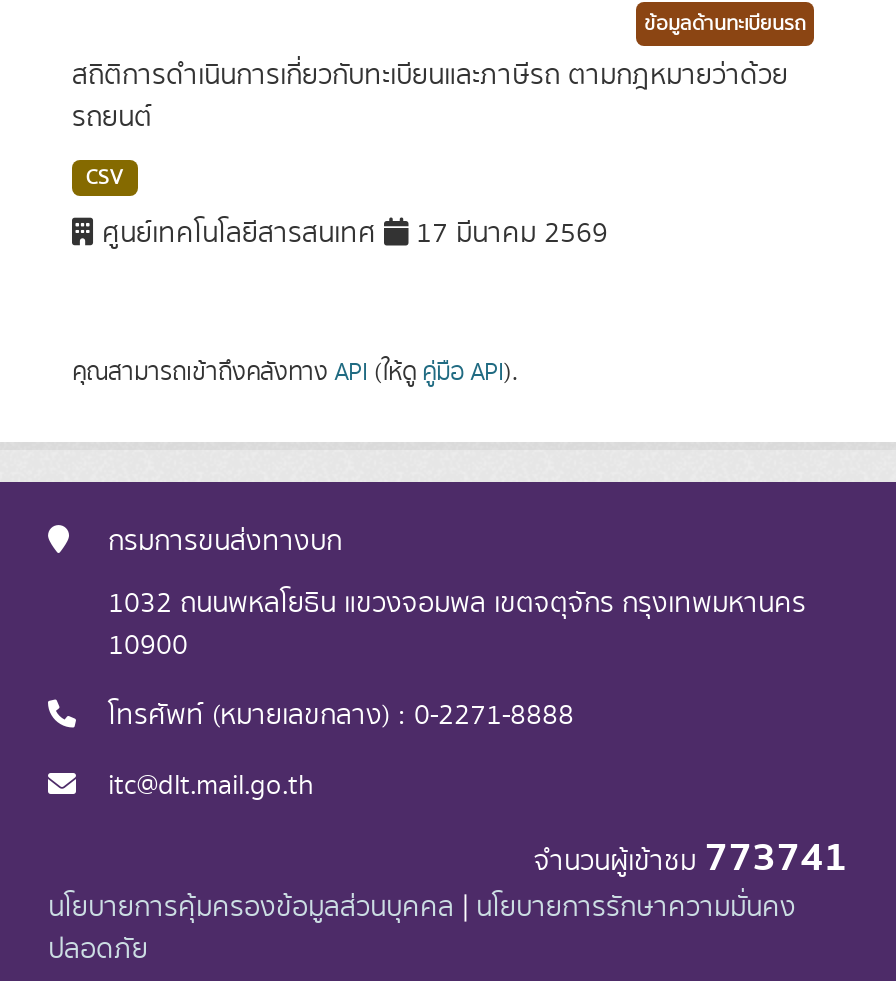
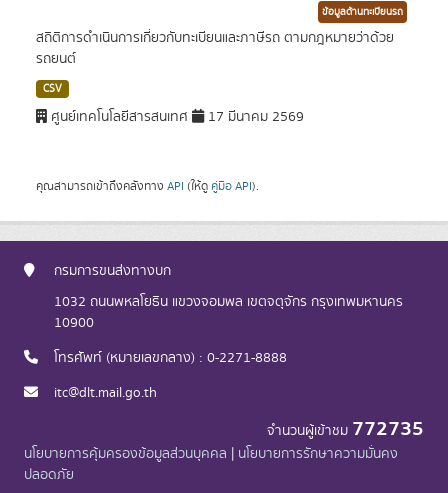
[534,826,848,890] จำนวนผู้เข้าชม773741 -> [267,413,424,445] จำนวนผู้เข้าชม772735

